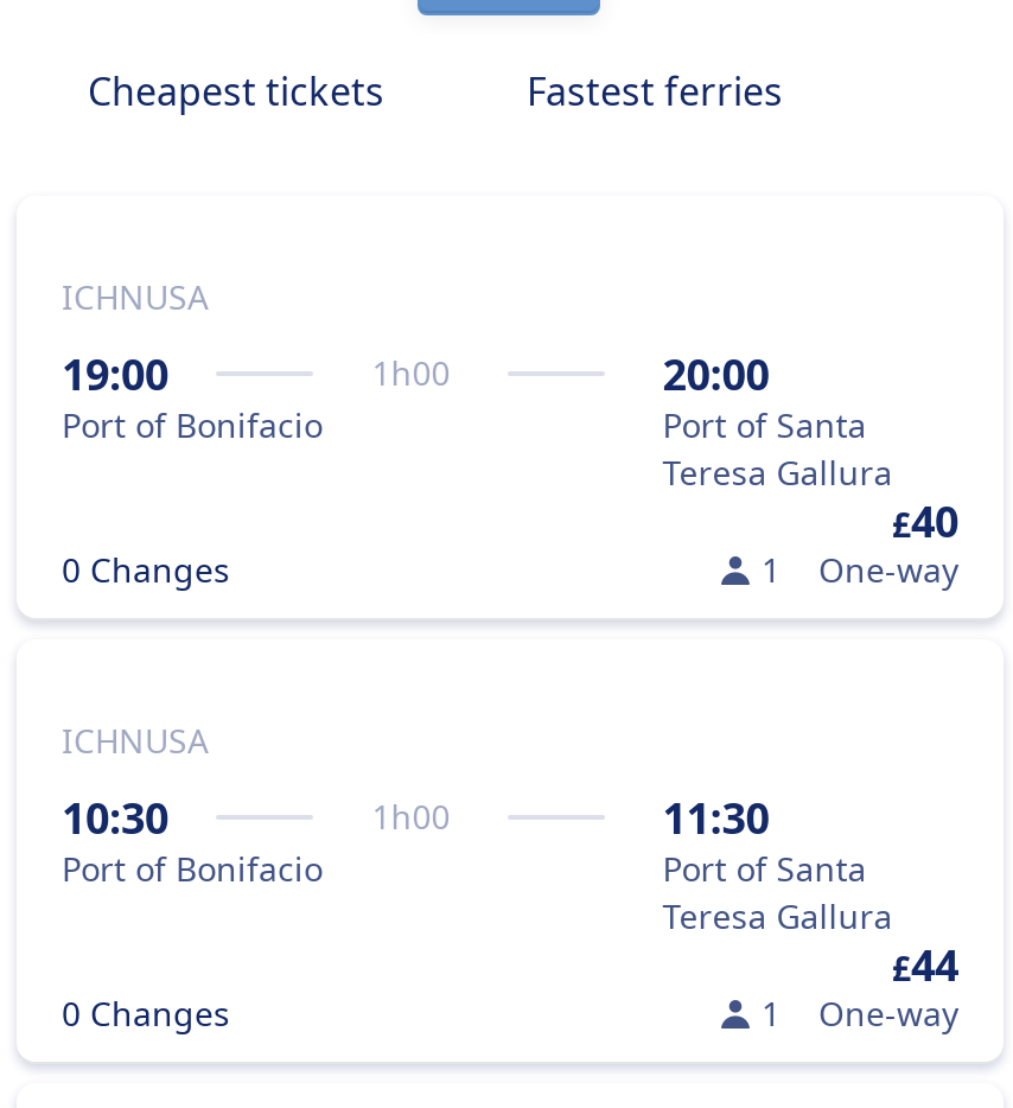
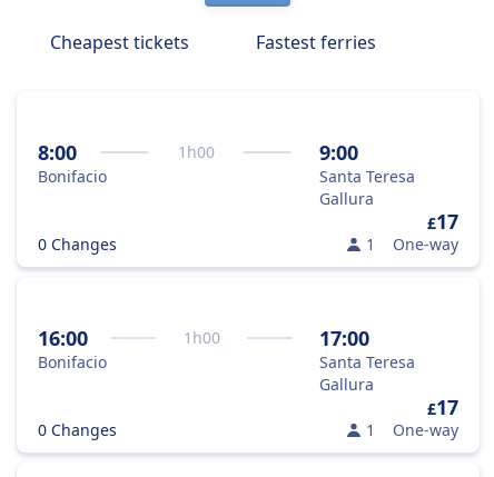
[62,274,209,402] ICHNUSA | 19:00 -> [38,139,77,166] 8:00
[663,345,958,549] 20:00 | Port of Santa | Teresa Gallura | £40 -> [320,139,458,235] 9:00 | Santa Teresa | Gallura | £17
[62,402,323,447] Port of Bonifacio -> [38,166,107,187] Bonifacio
[62,718,209,846] ICHNUSA | 10:30 -> [38,325,88,351] 16:00
[663,789,958,993] 11:30 | Port of Santa | Teresa Gallura | £44 -> [320,325,458,420] 17:00 | Santa Teresa | Gallura | £17
[62,846,323,891] Port of Bonifacio -> [38,351,107,372] Bonifacio

